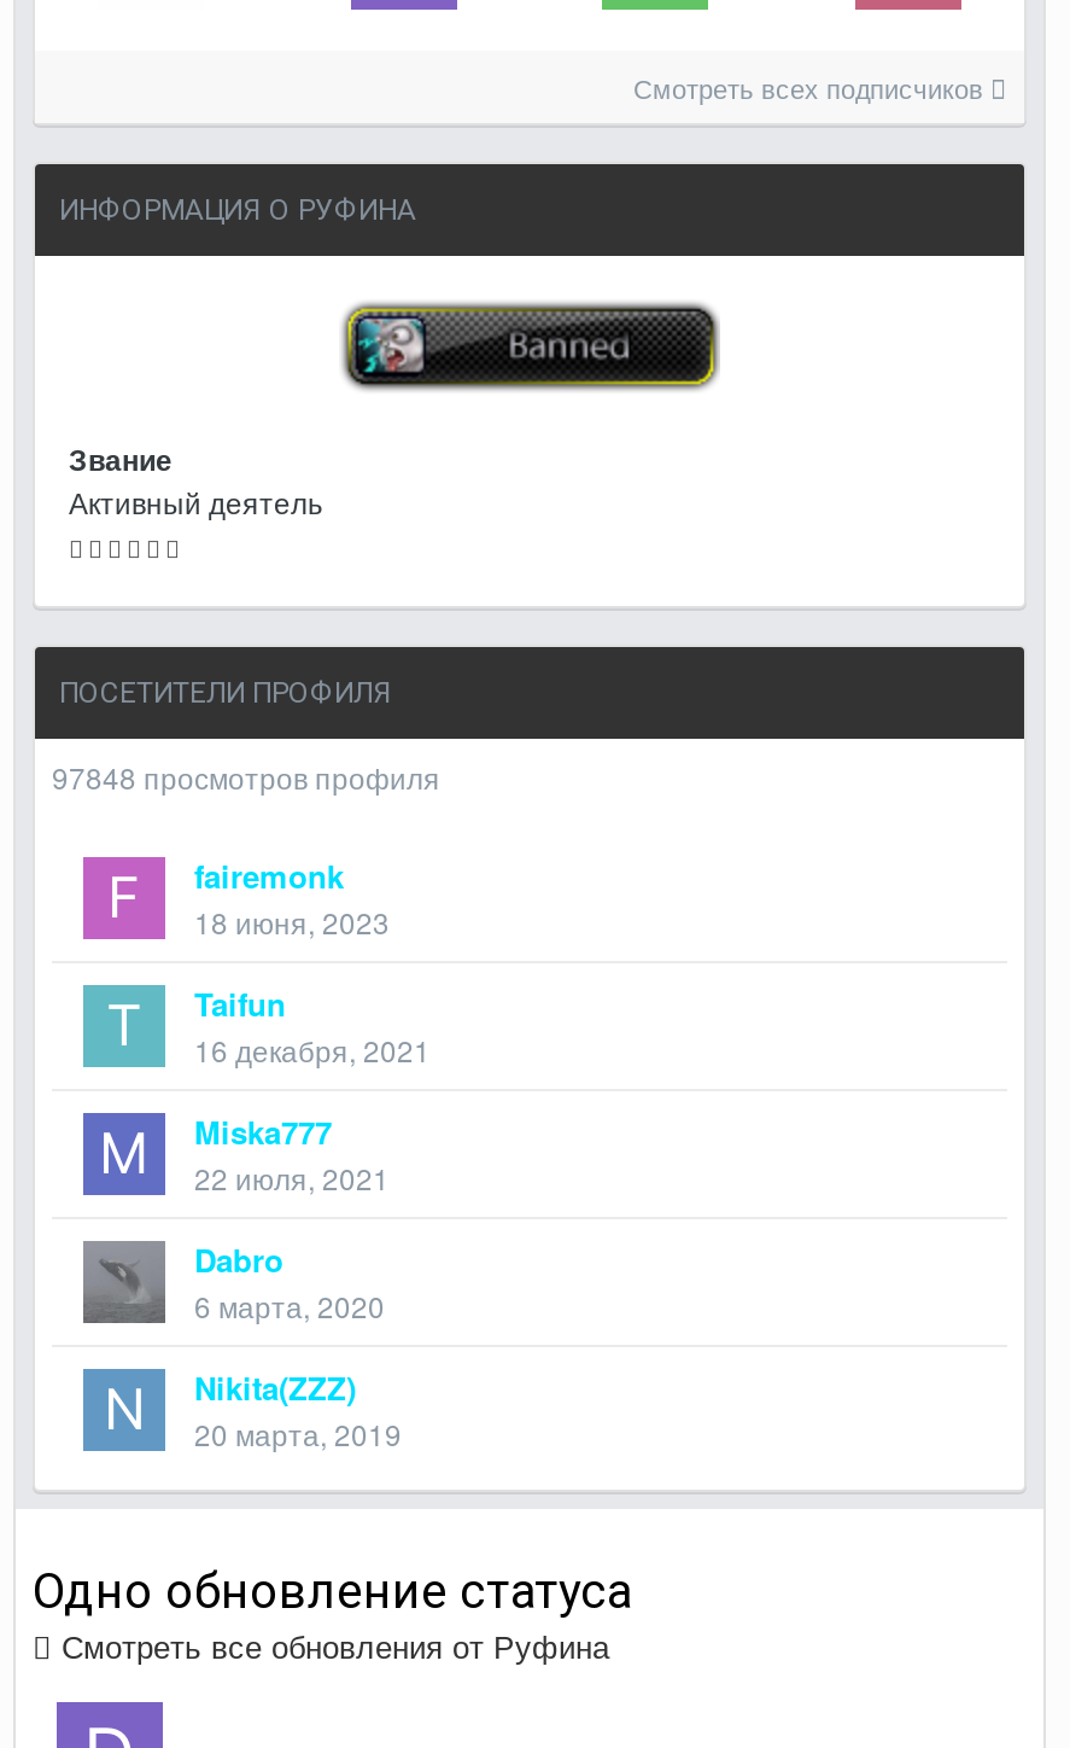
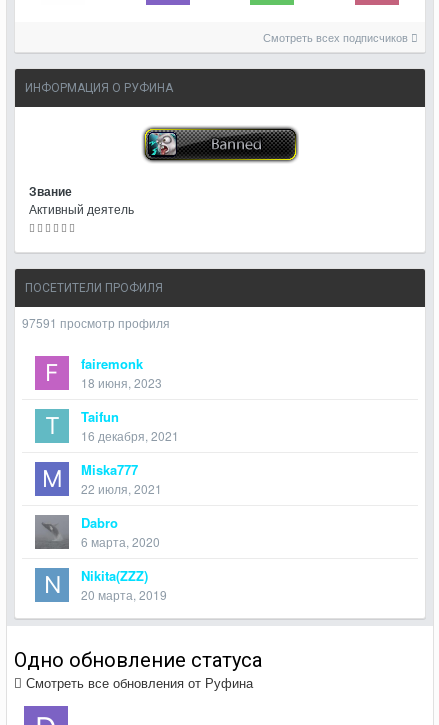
[52,756,440,797] 97848 просмотров профиля -> [22,314,170,331] 97591 просмотр профиля

